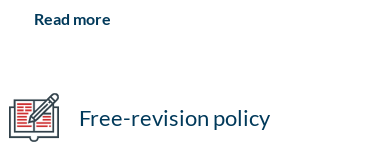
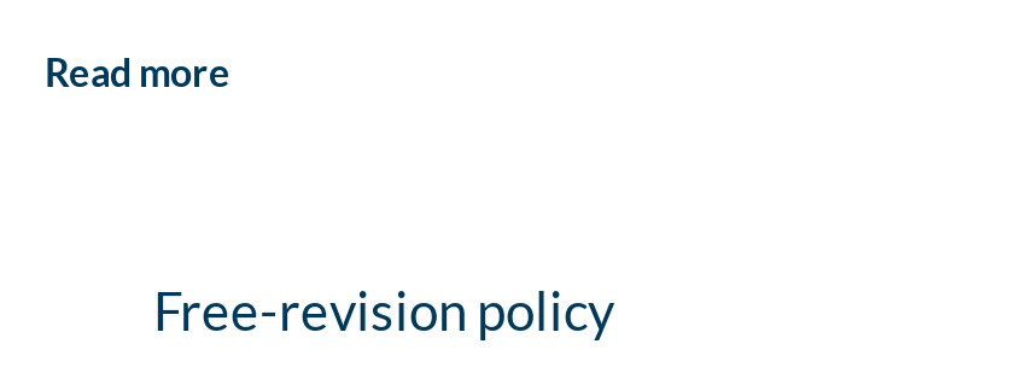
[8,92,60,143] [image] -> none

